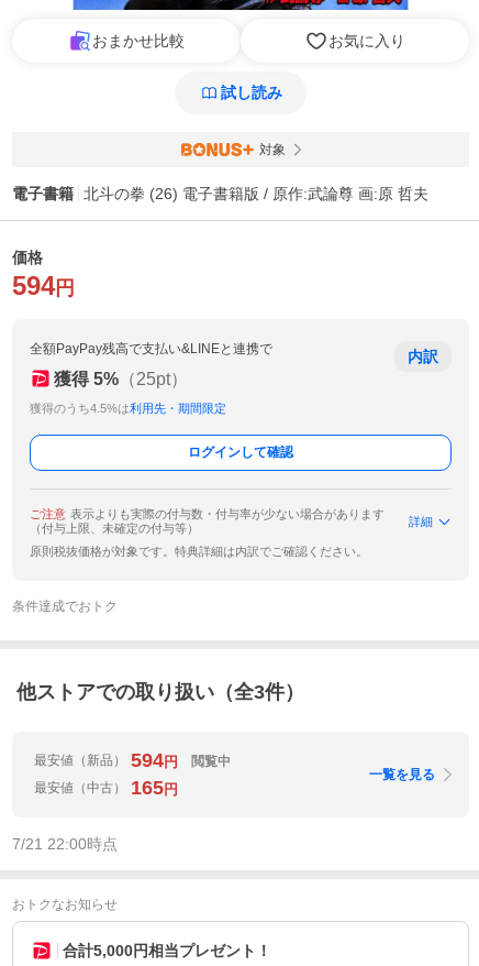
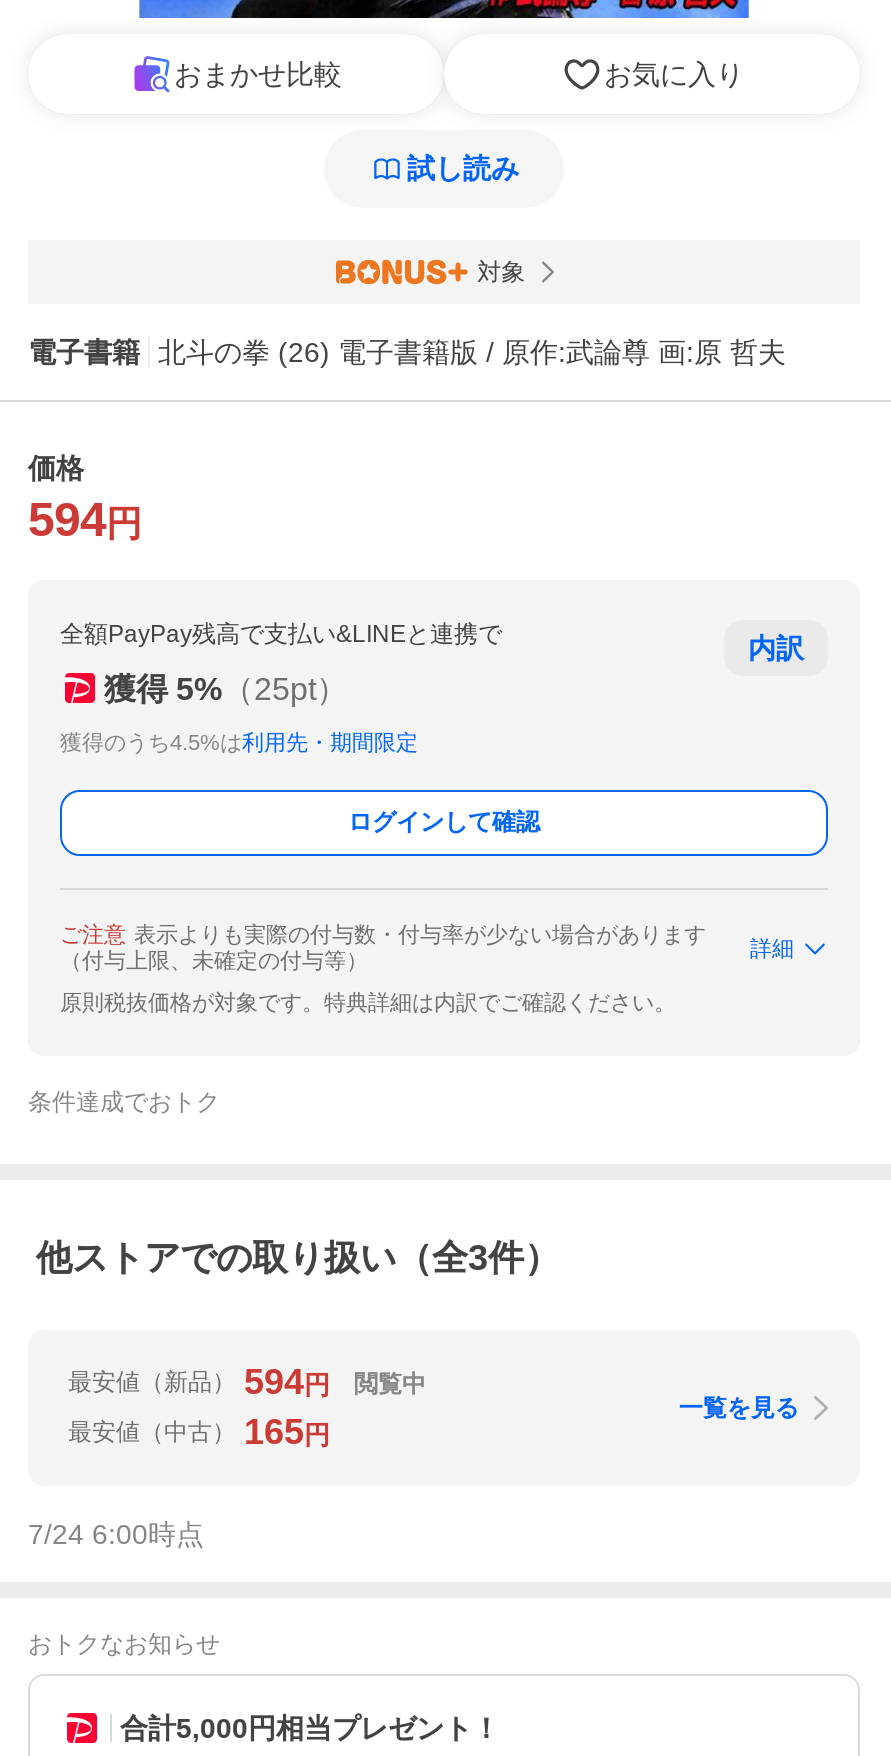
[12,835,118,853] 7/21 22:00時点 -> [28,1518,204,1550] 7/24 6:00時点

